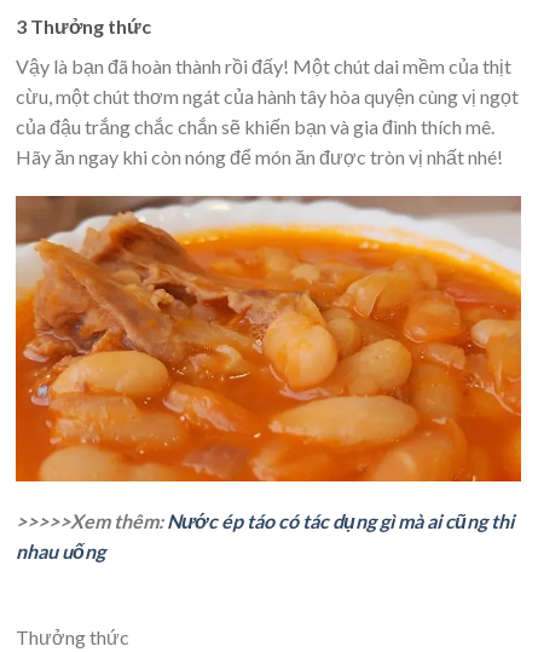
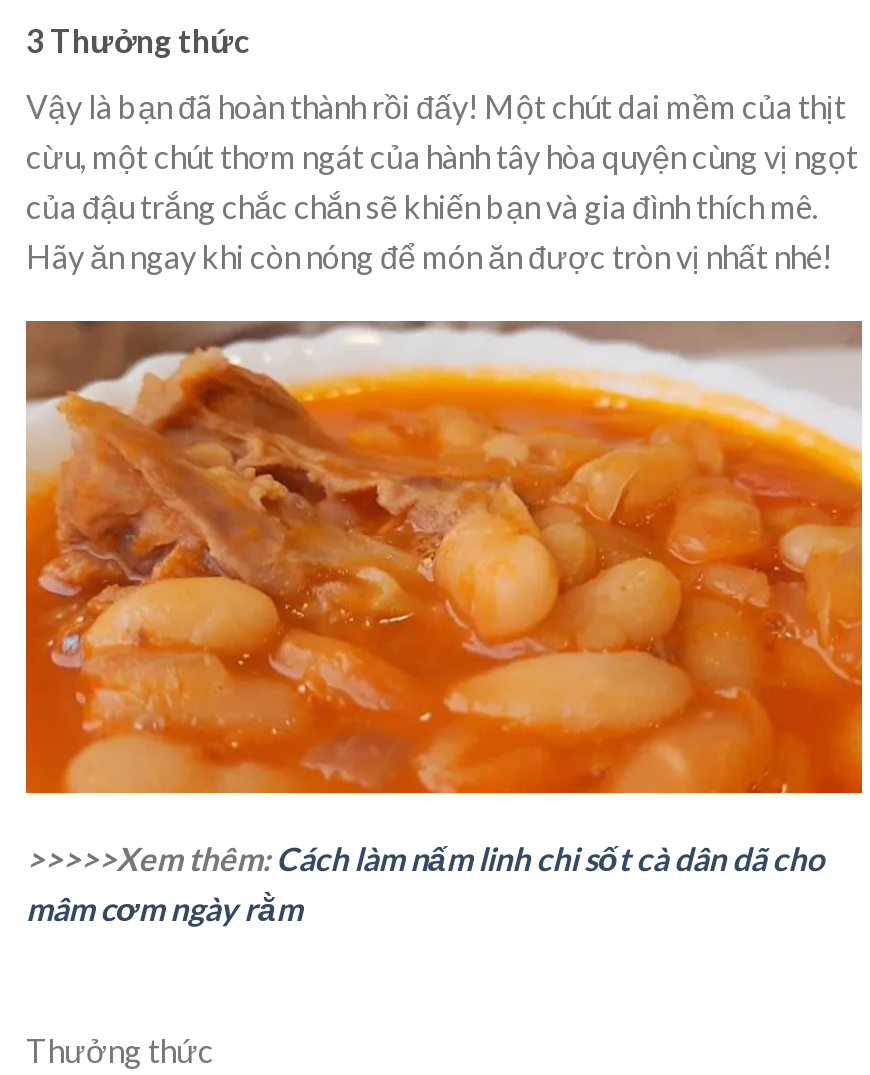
[16,510,514,563] >>>>>Xem thêm: Nước ép táo có tác dụng gì mà ai cũng thi | nhau uống -> [26,840,824,928] >>>>>Xem thêm: Cách làm nấm linh chi sốt cà dân dã cho | mâm cơm ngày rằm

